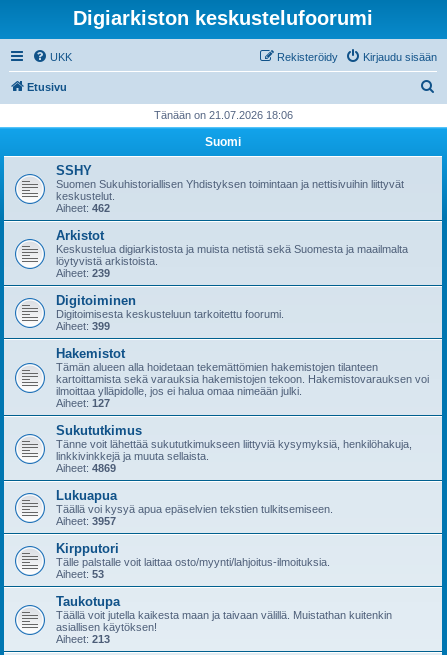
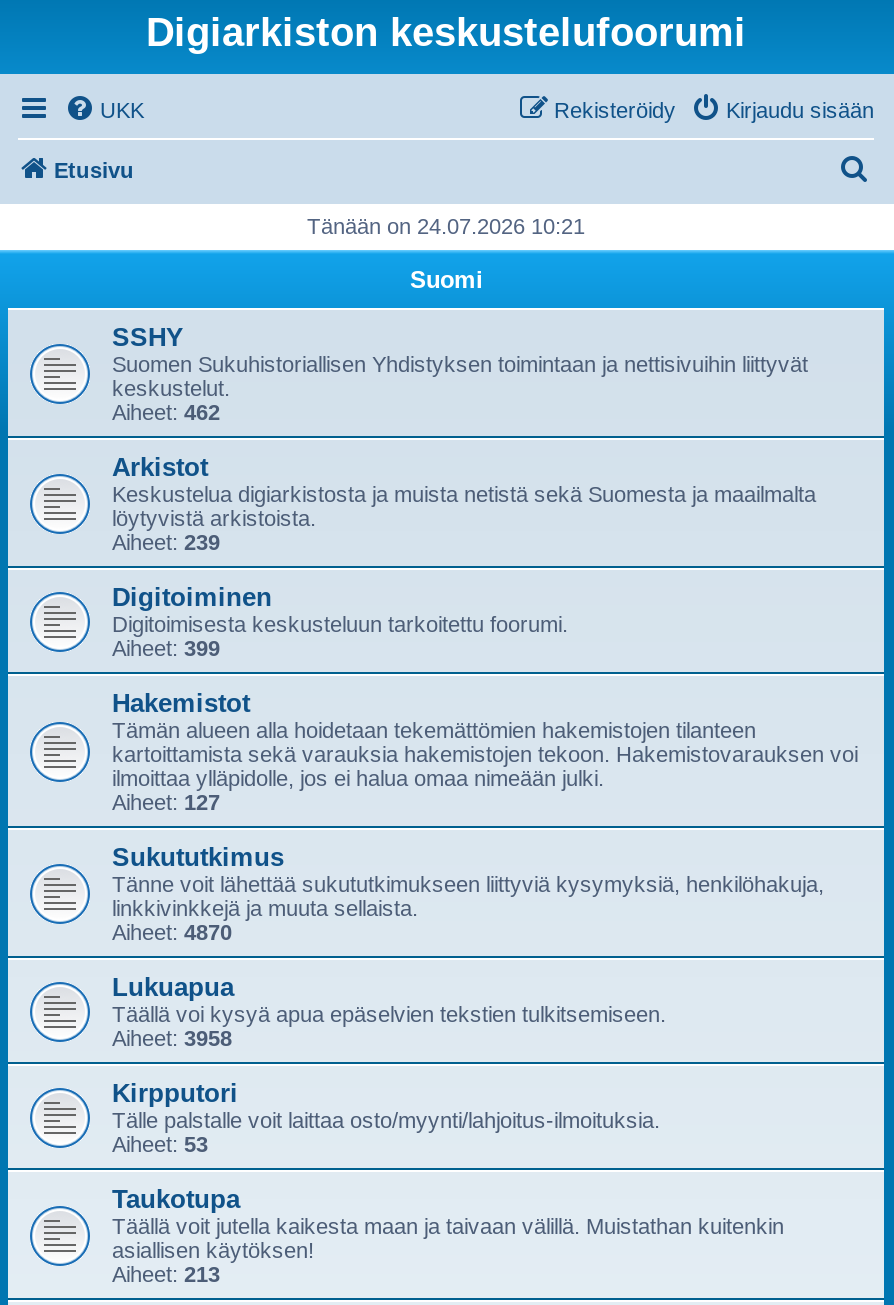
[153,109,292,121] Tänään on 21.07.2026 18:06 -> [307,214,585,238] Tänään on 24.07.2026 10:21
[56,462,116,474] Aiheet: 4869 -> [112,920,232,944] Aiheet: 4870
[56,515,116,527] Aiheet: 3957 -> [112,1026,232,1050] Aiheet: 3958

